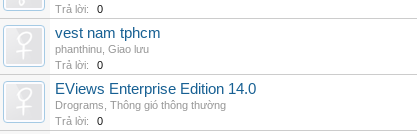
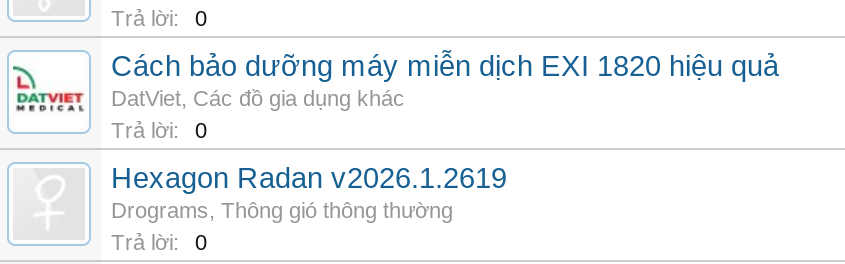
none -> [11,56,83,128] [image]
[55,25,161,55] vest nam tphcm | phanthinu, Giao lưu -> [111,50,779,110] Cách bảo dưỡng máy miễn dịch EXI 1820 hiệu quả | DatViet, Các đồ gia dụng khác
[55,81,256,97] EViews Enterprise Edition 14.0 -> [111,162,507,194] Hexagon Radan v2026.1.2619

